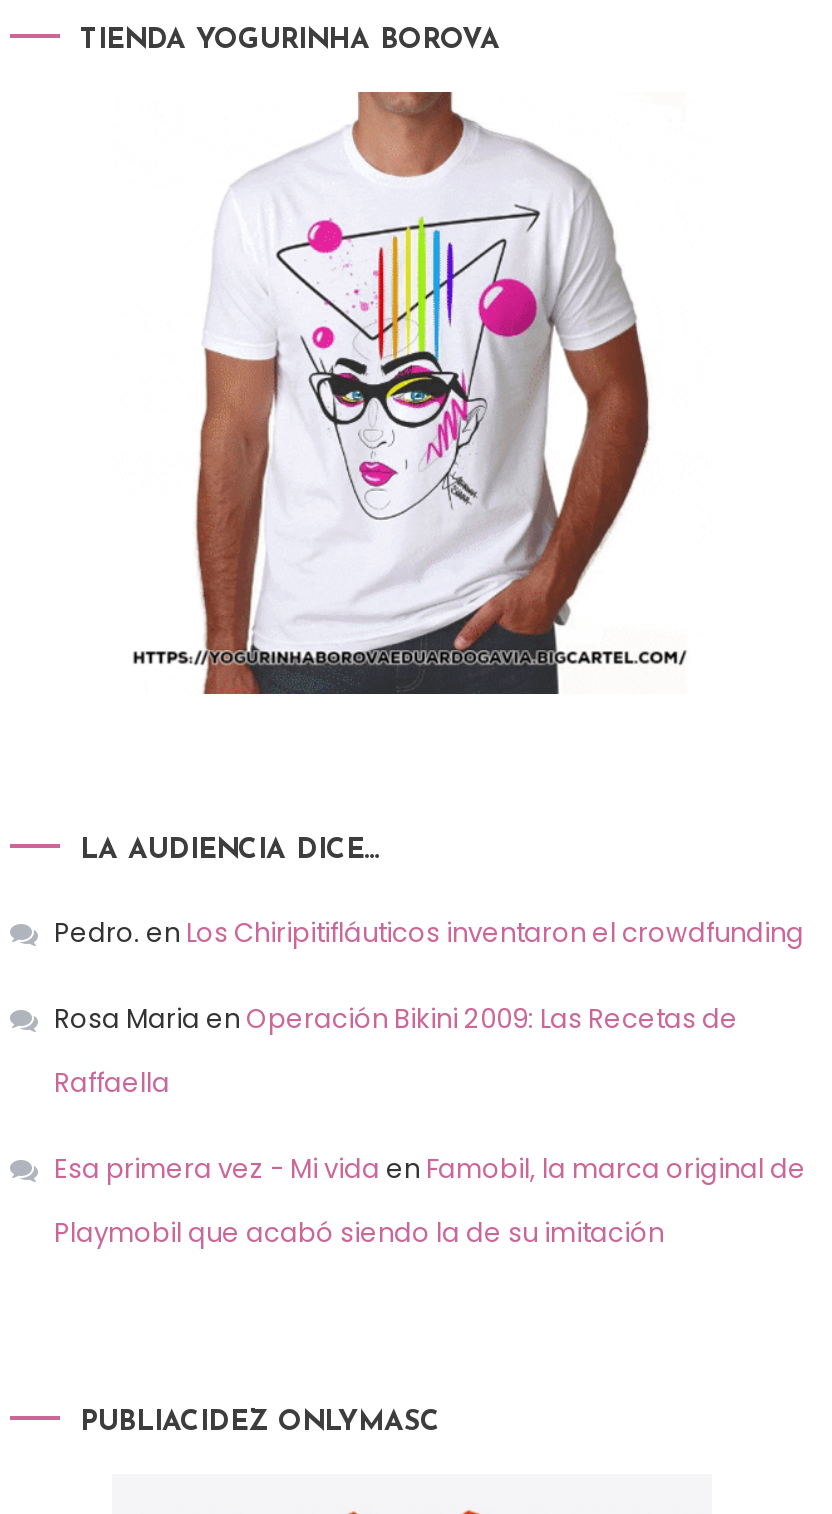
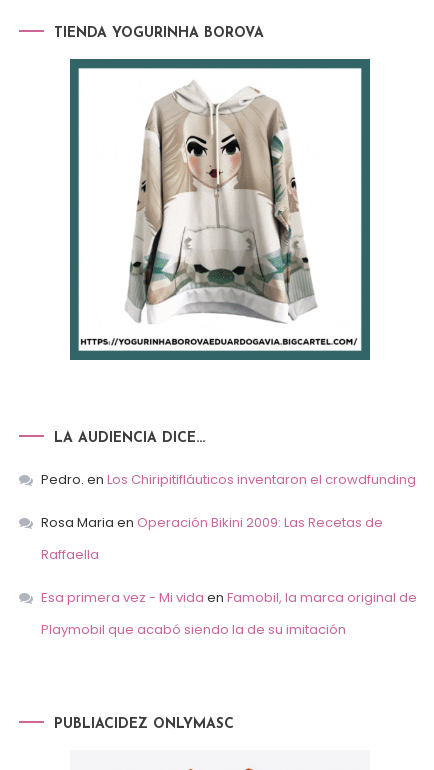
[112,90,712,696] [image] -> [69,58,371,361] [image]

